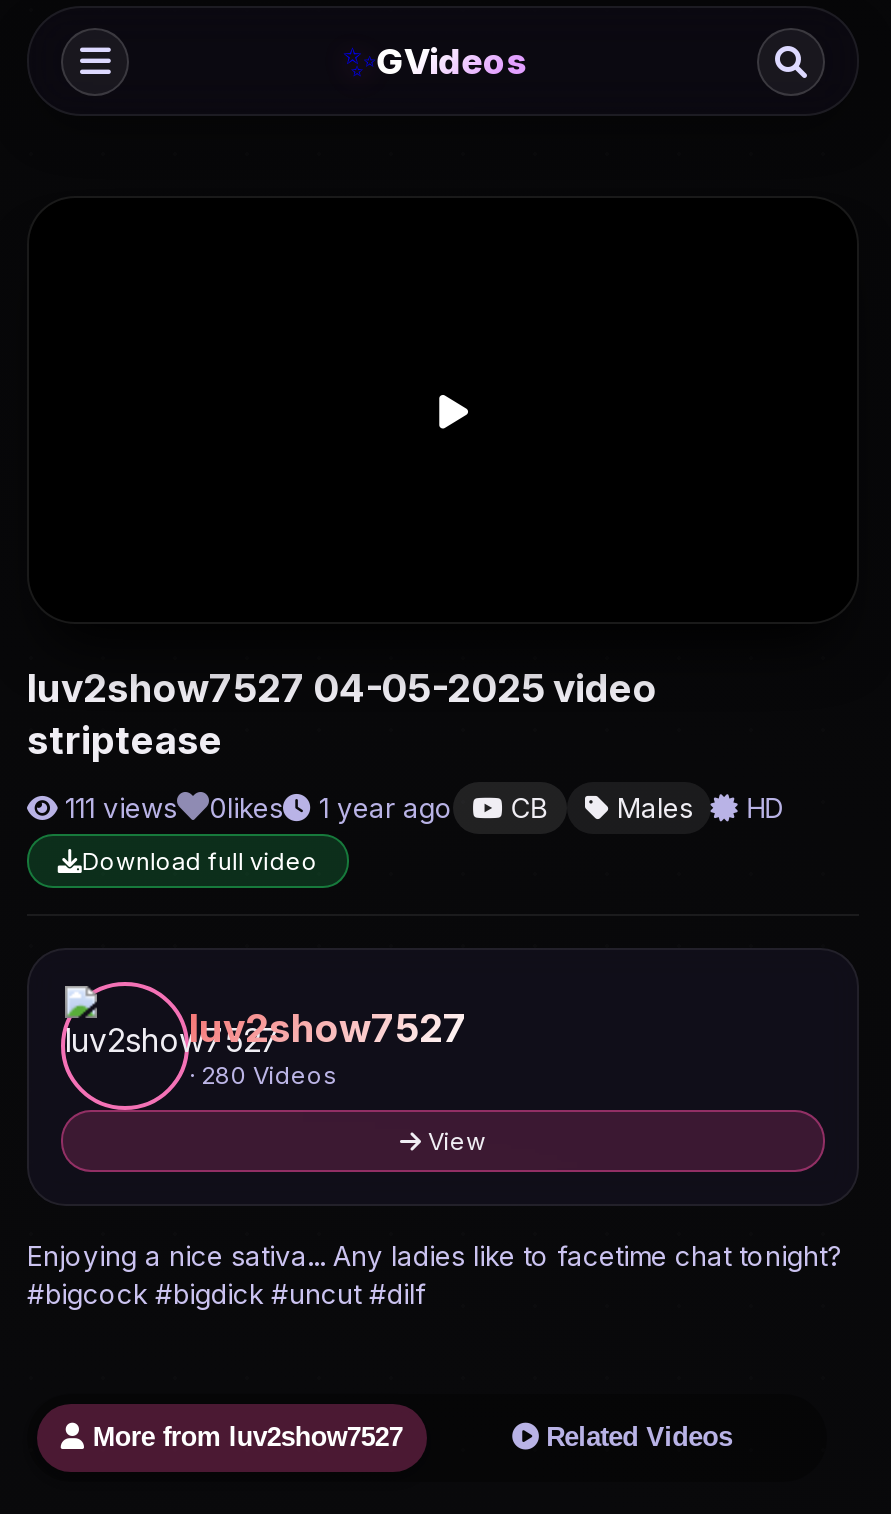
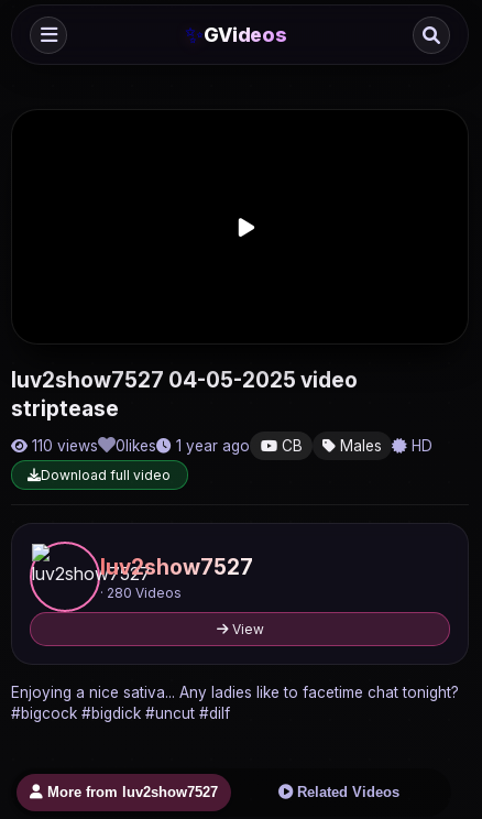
[57,791,177,823] 111 views -> [28,437,98,454] 110 views

